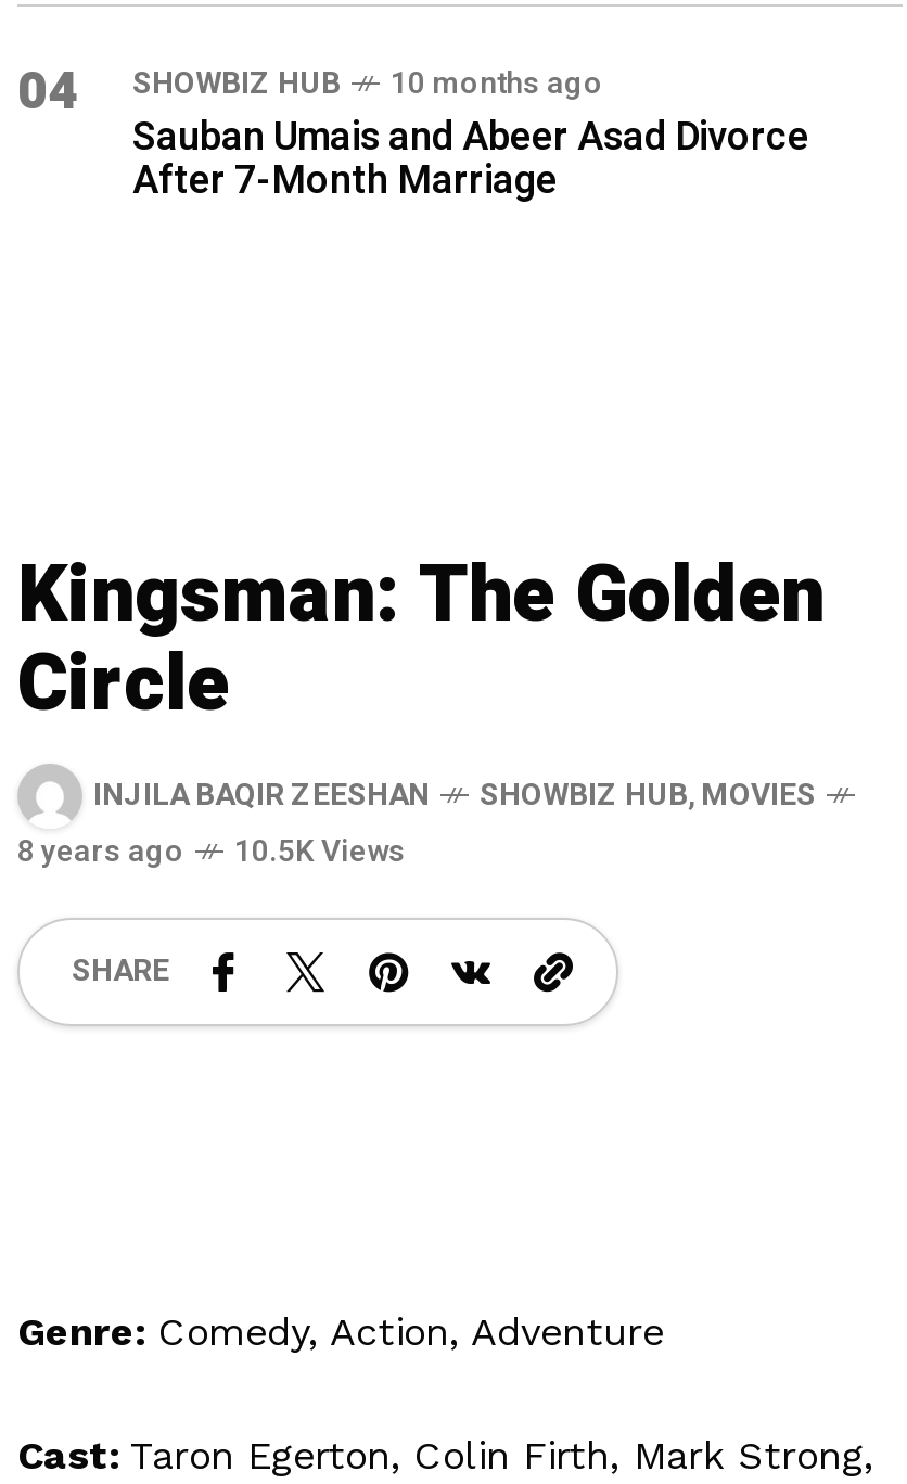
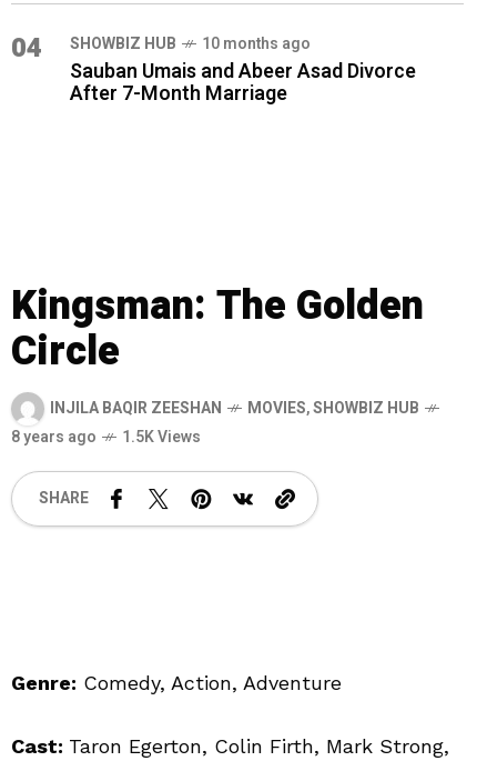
[480,773,816,818] SHOWBIZ HUB, MOVIES -> [247,397,419,420] MOVIES, SHOWBIZ HUB
[17,828,406,874] 8 years ago 10.5K Views -> [11,425,201,448] 8 years ago 1.5K Views

